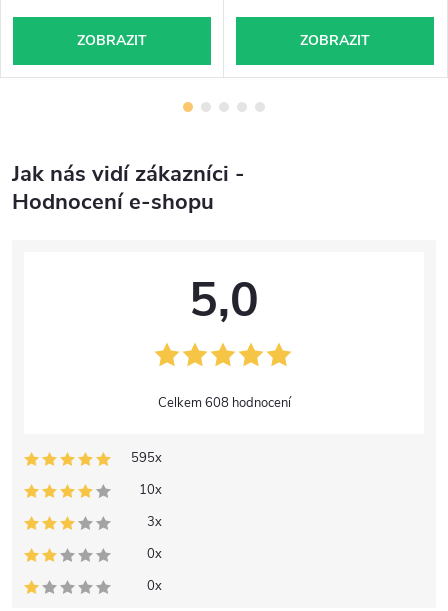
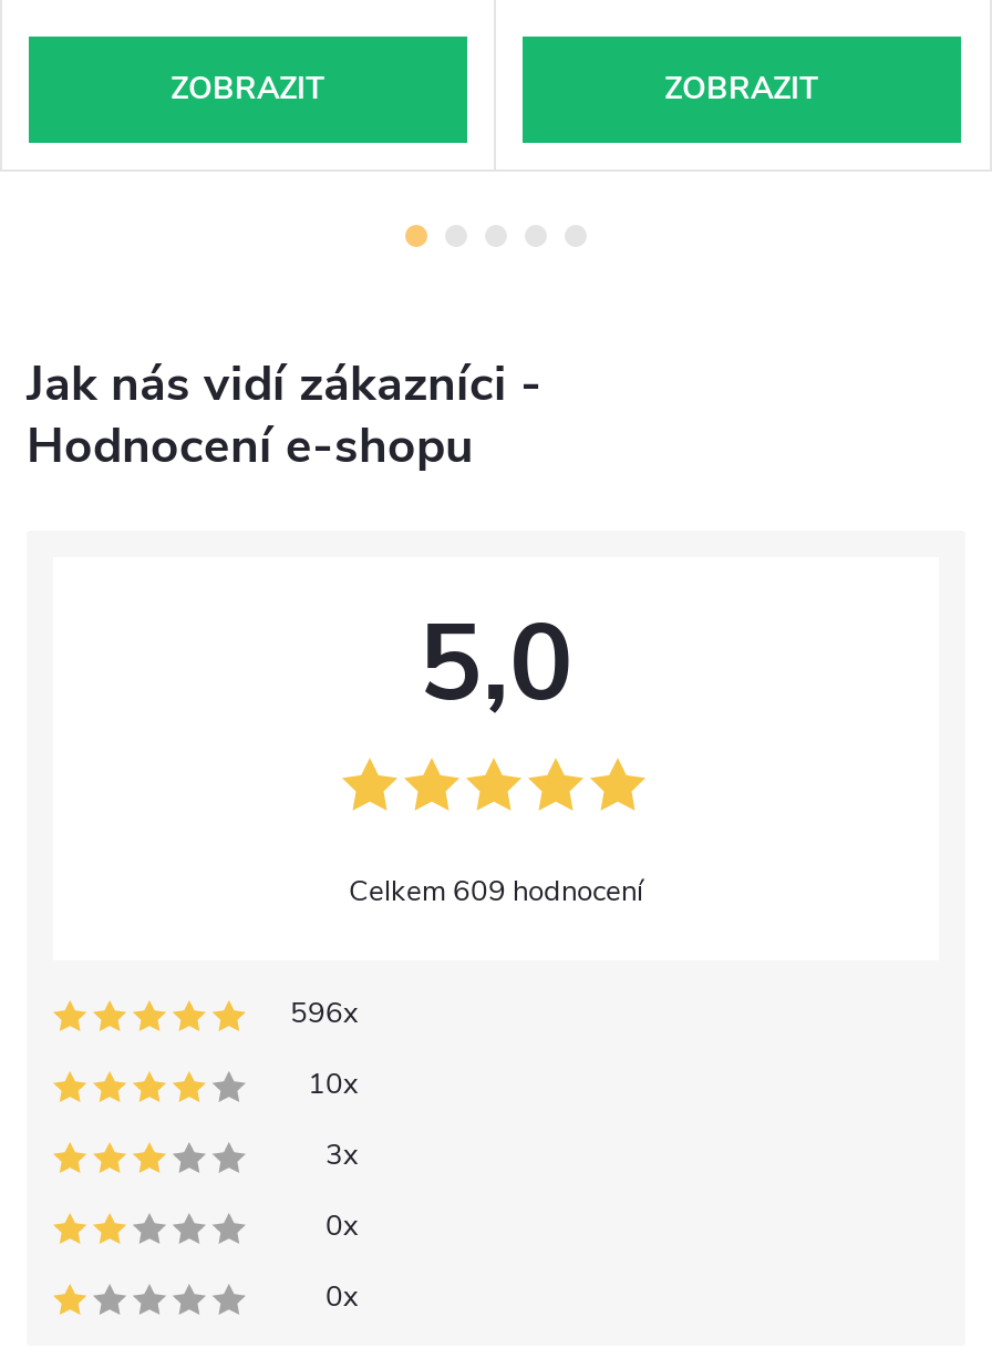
[204,393,290,411] 608 hodnocení -> [453,871,643,911] 609 hodnocení
[131,449,162,467] 595x -> [290,994,359,1033] 596x

